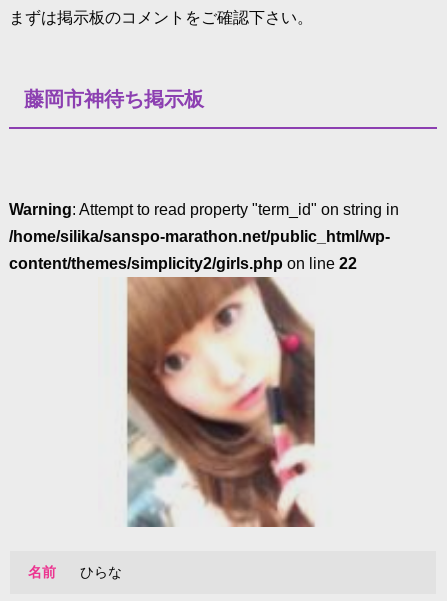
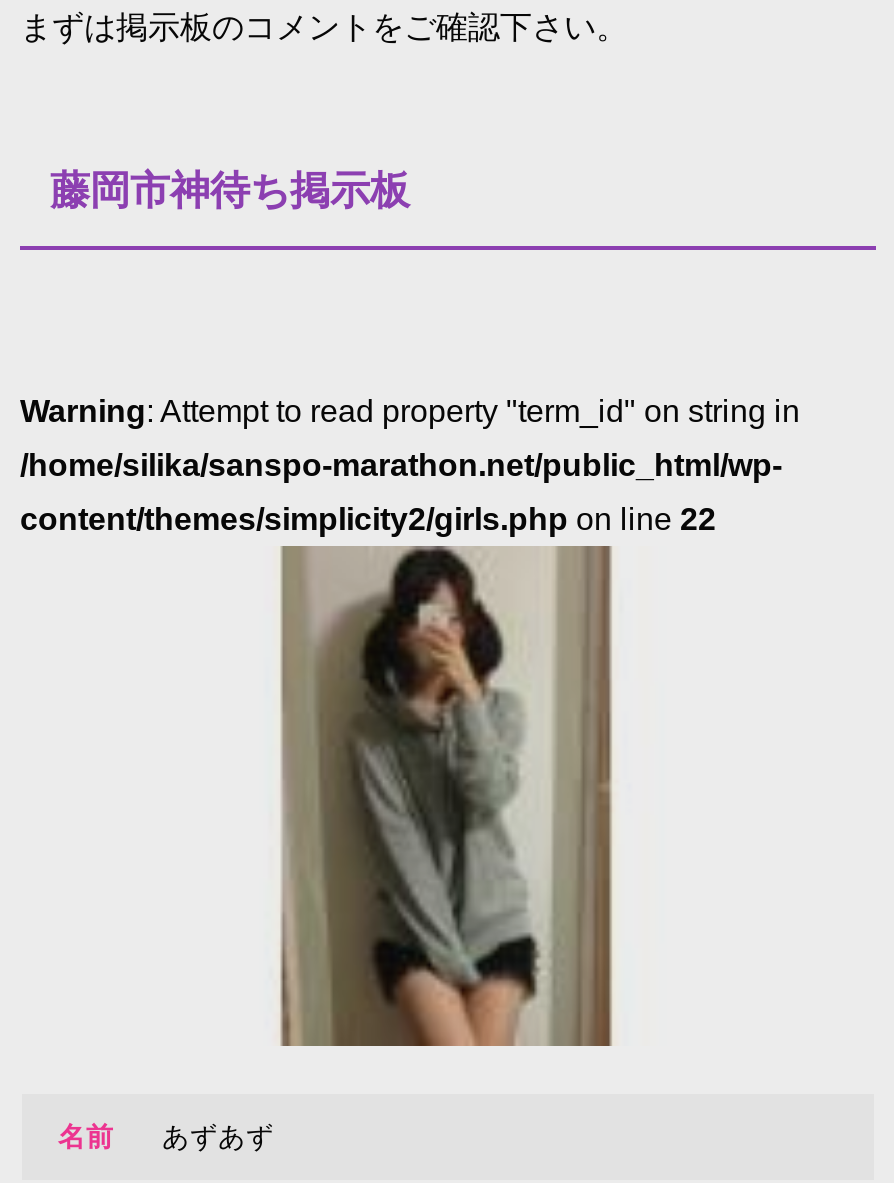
[76,276,316,580] [image] | ひらな -> [154,544,632,1152] [image] | あずあず

